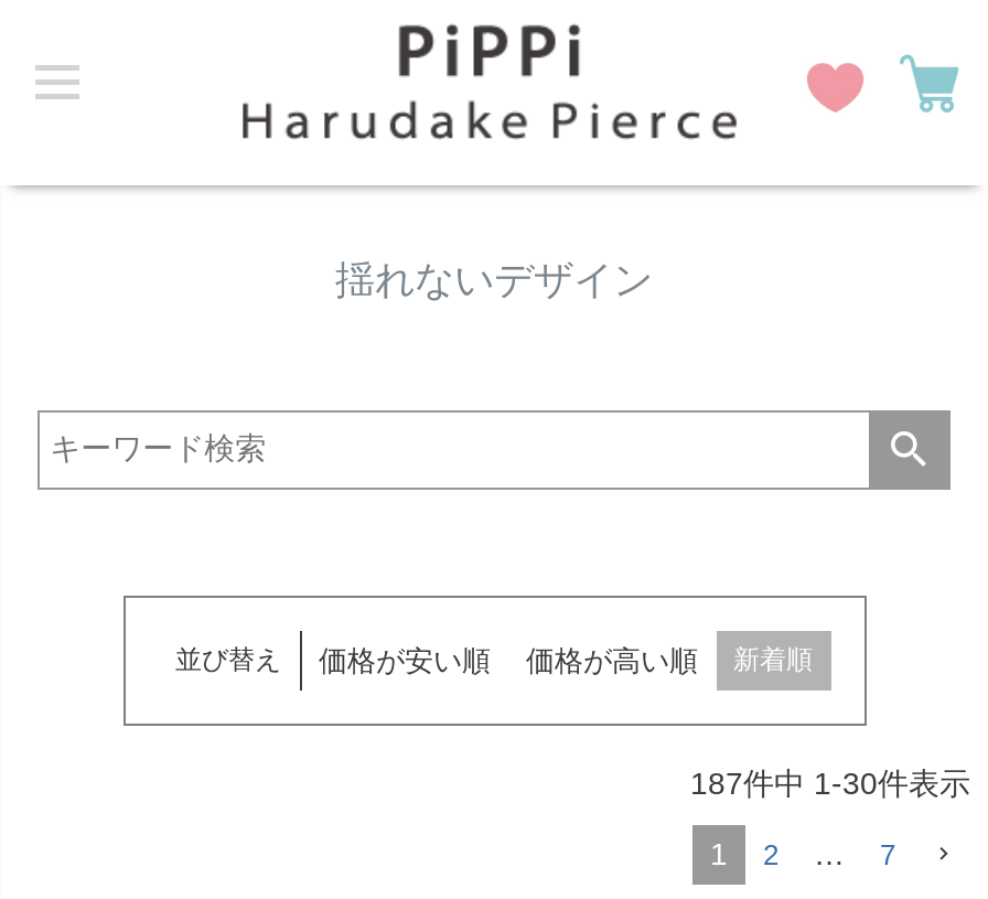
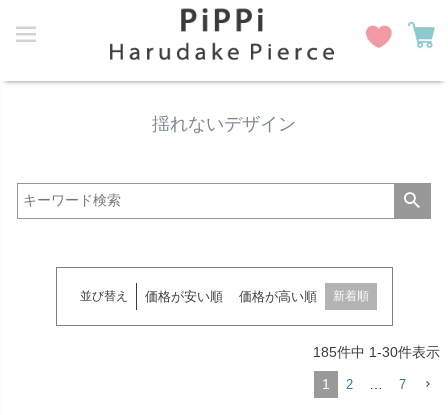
[690,765,970,800] 187件中 1 -30件表示 -> [313,344,440,360] 185件中 1 -30件表示

